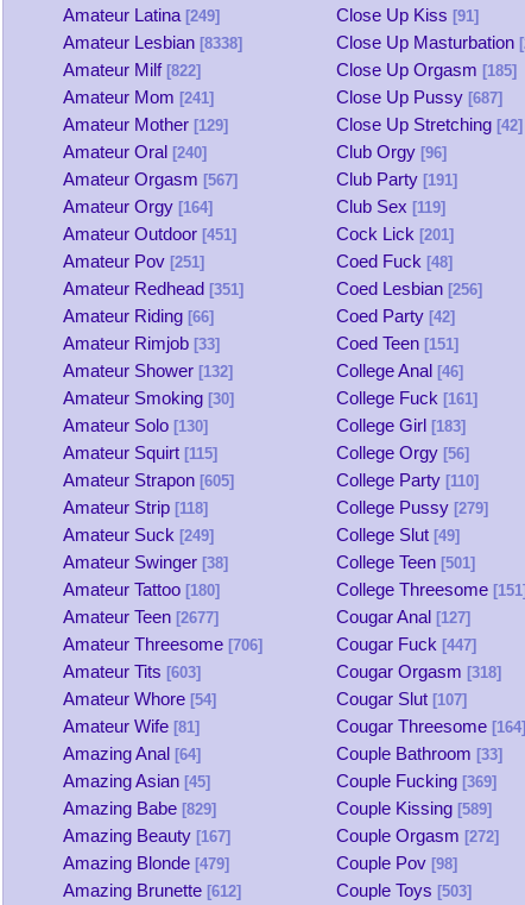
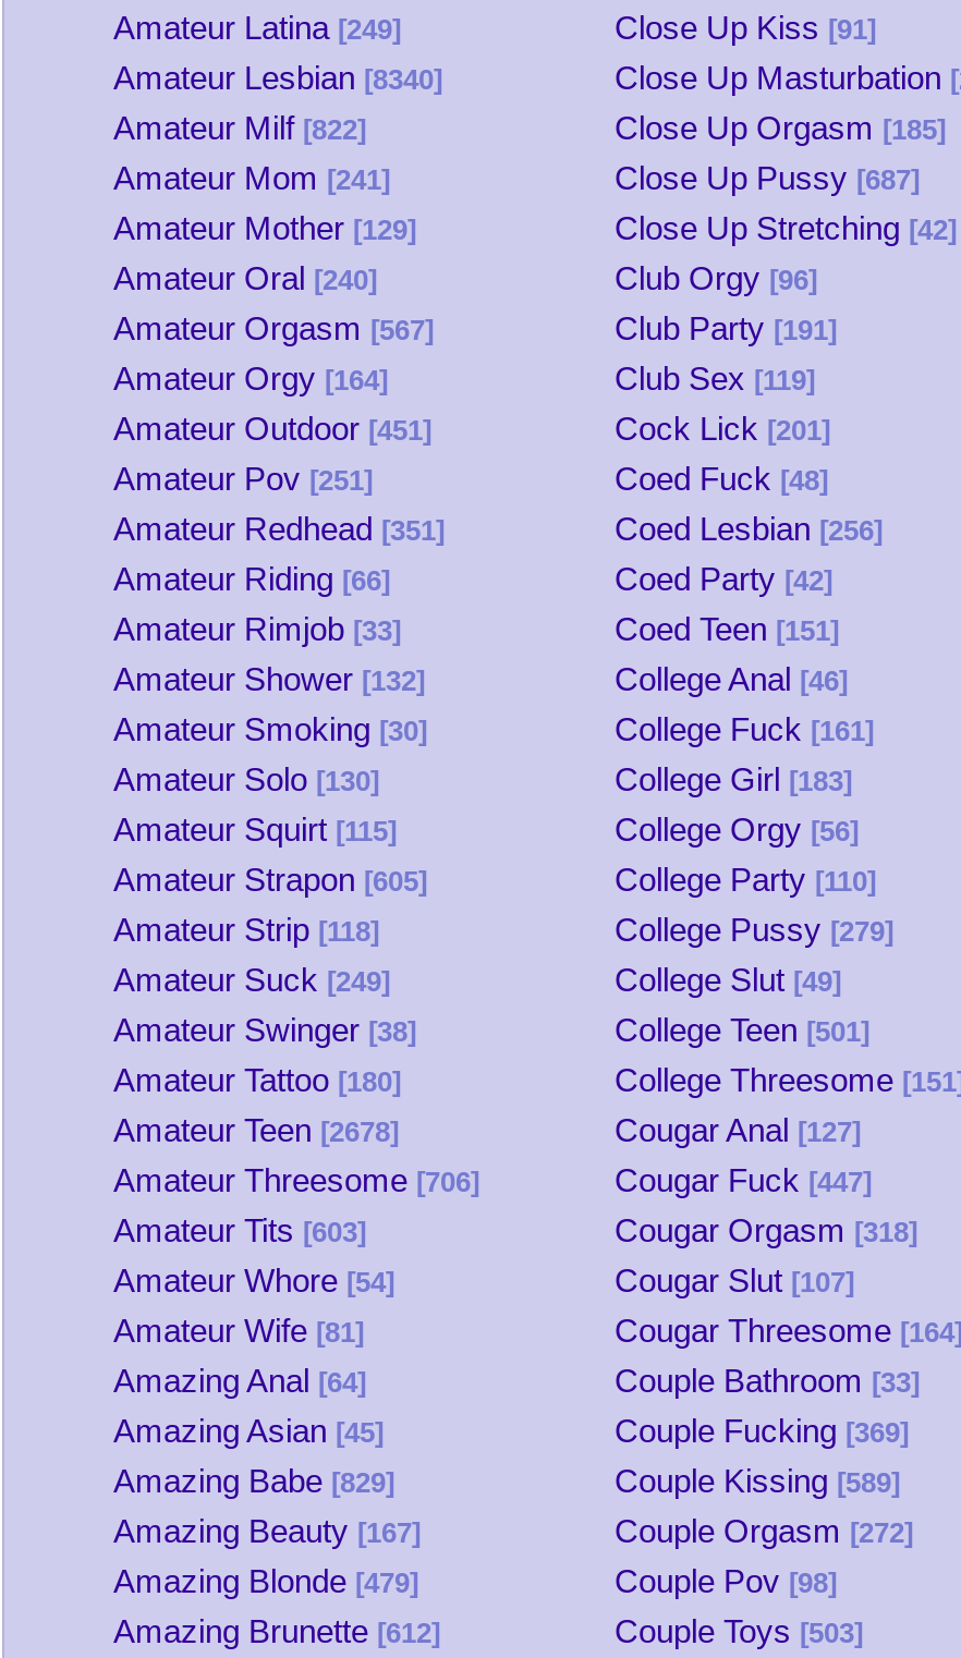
[63,32,242,52] Amateur Lesbian [8338] -> [113,59,442,96] Amateur Lesbian [8340]
[63,607,219,627] Amateur Teen [2677] -> [113,1111,399,1148] Amateur Teen [2678]

